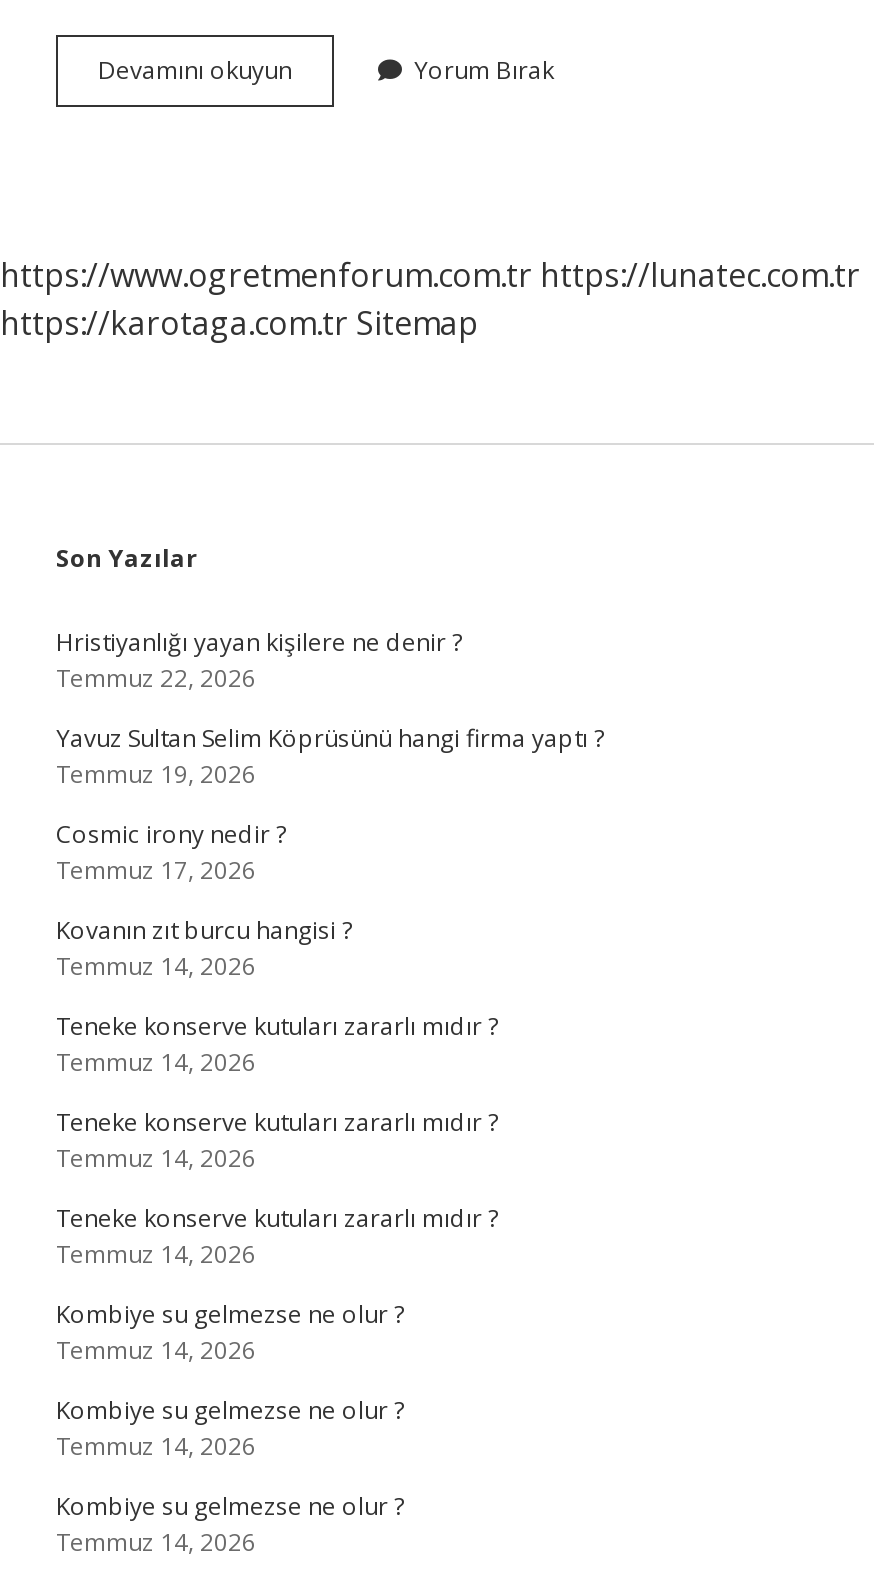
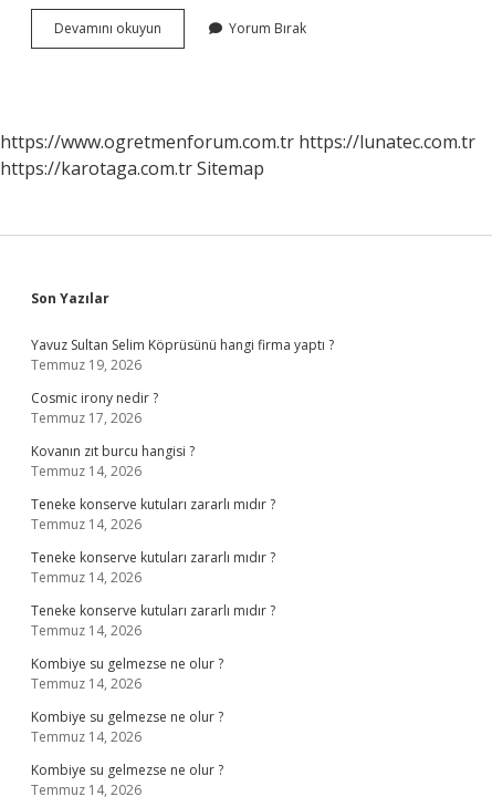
[56,625,462,695] Hristiyanlığı yayan kişilere ne denir ? | Temmuz 22, 2026 -> none

